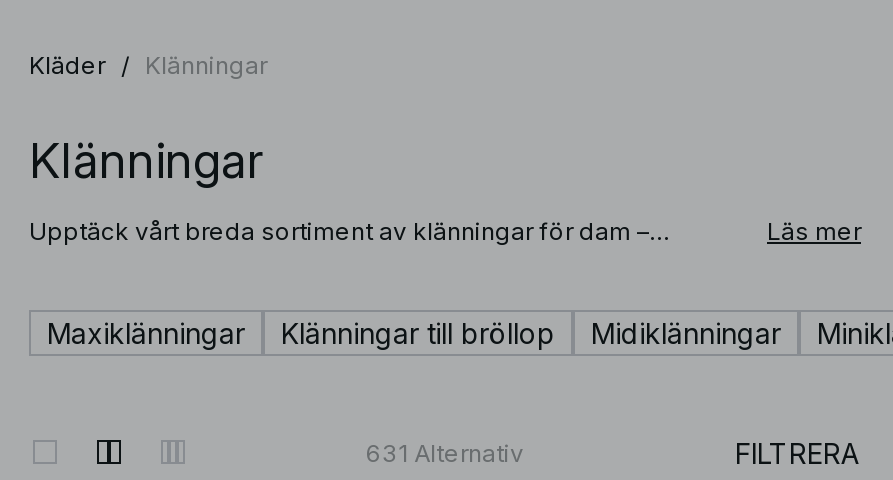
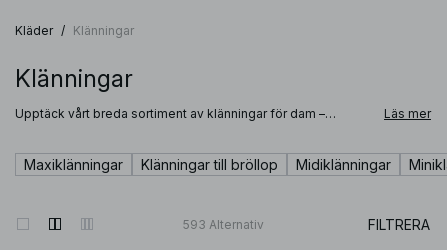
[366,437,524,467] 631 Alternativ -> [182,216,263,231] 593 Alternativ

